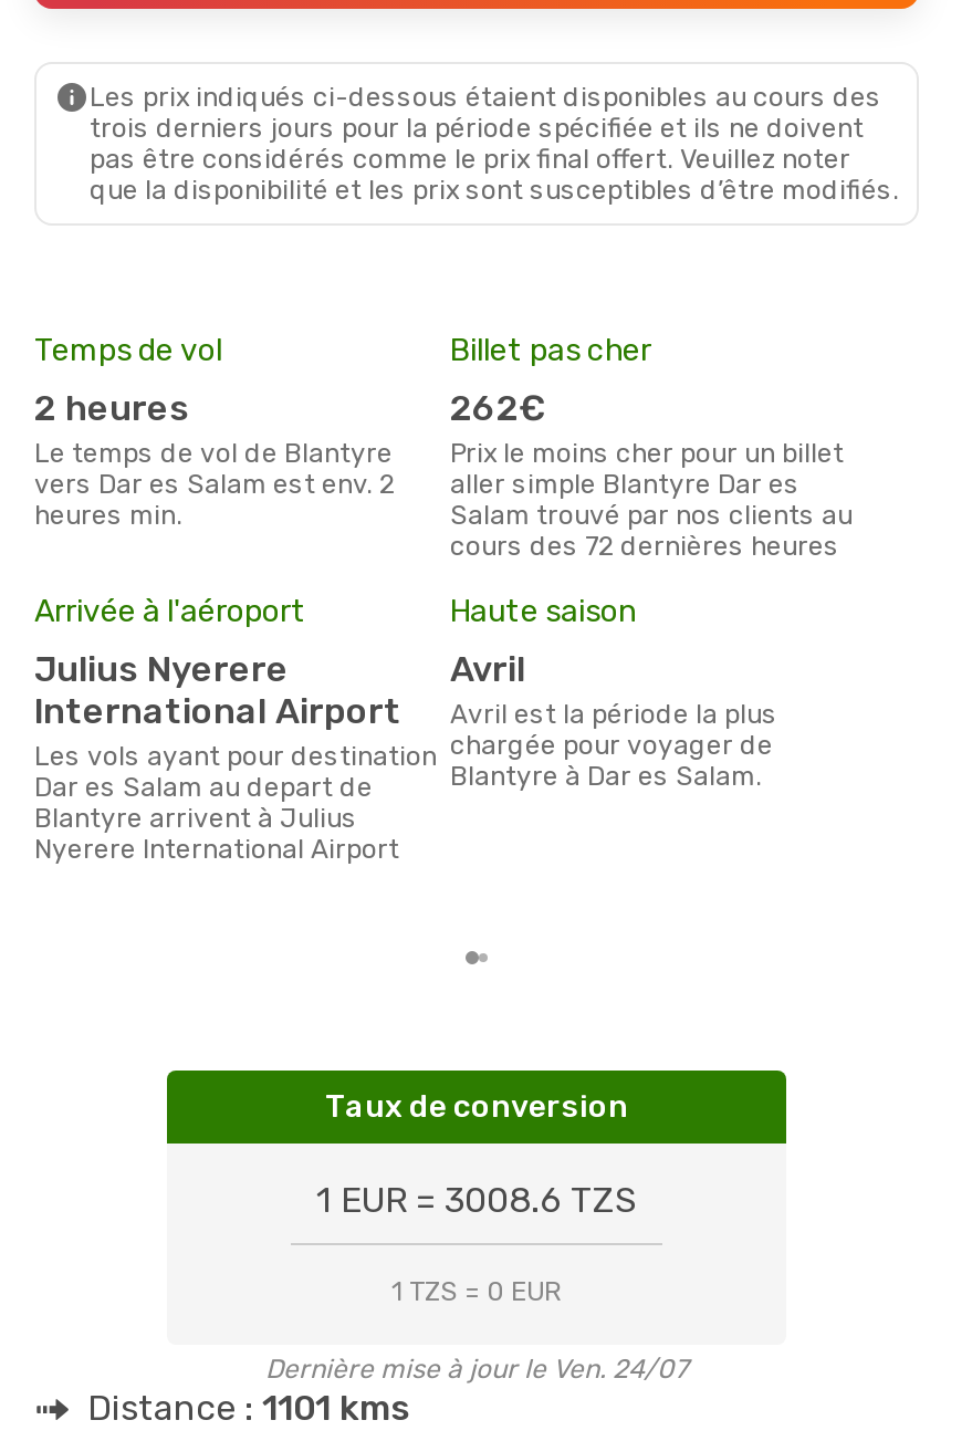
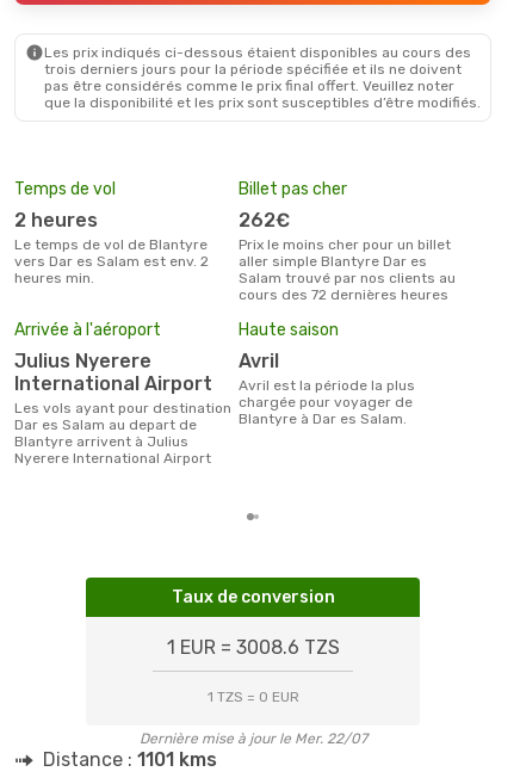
[265,1353,688,1384] Dernière mise à jour le Ven. 24/07 -> [139,730,367,747] Dernière mise à jour le Mer. 22/07

